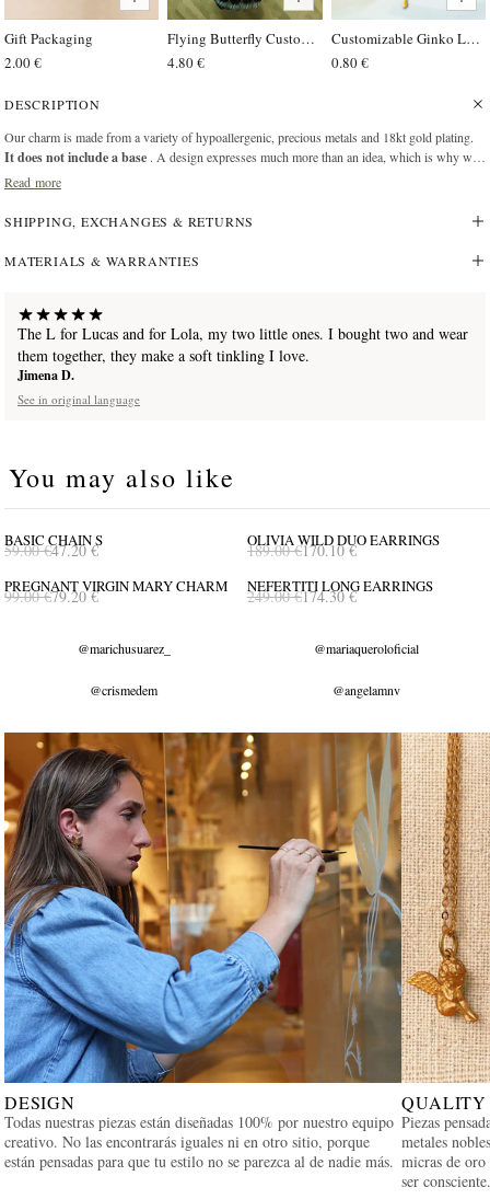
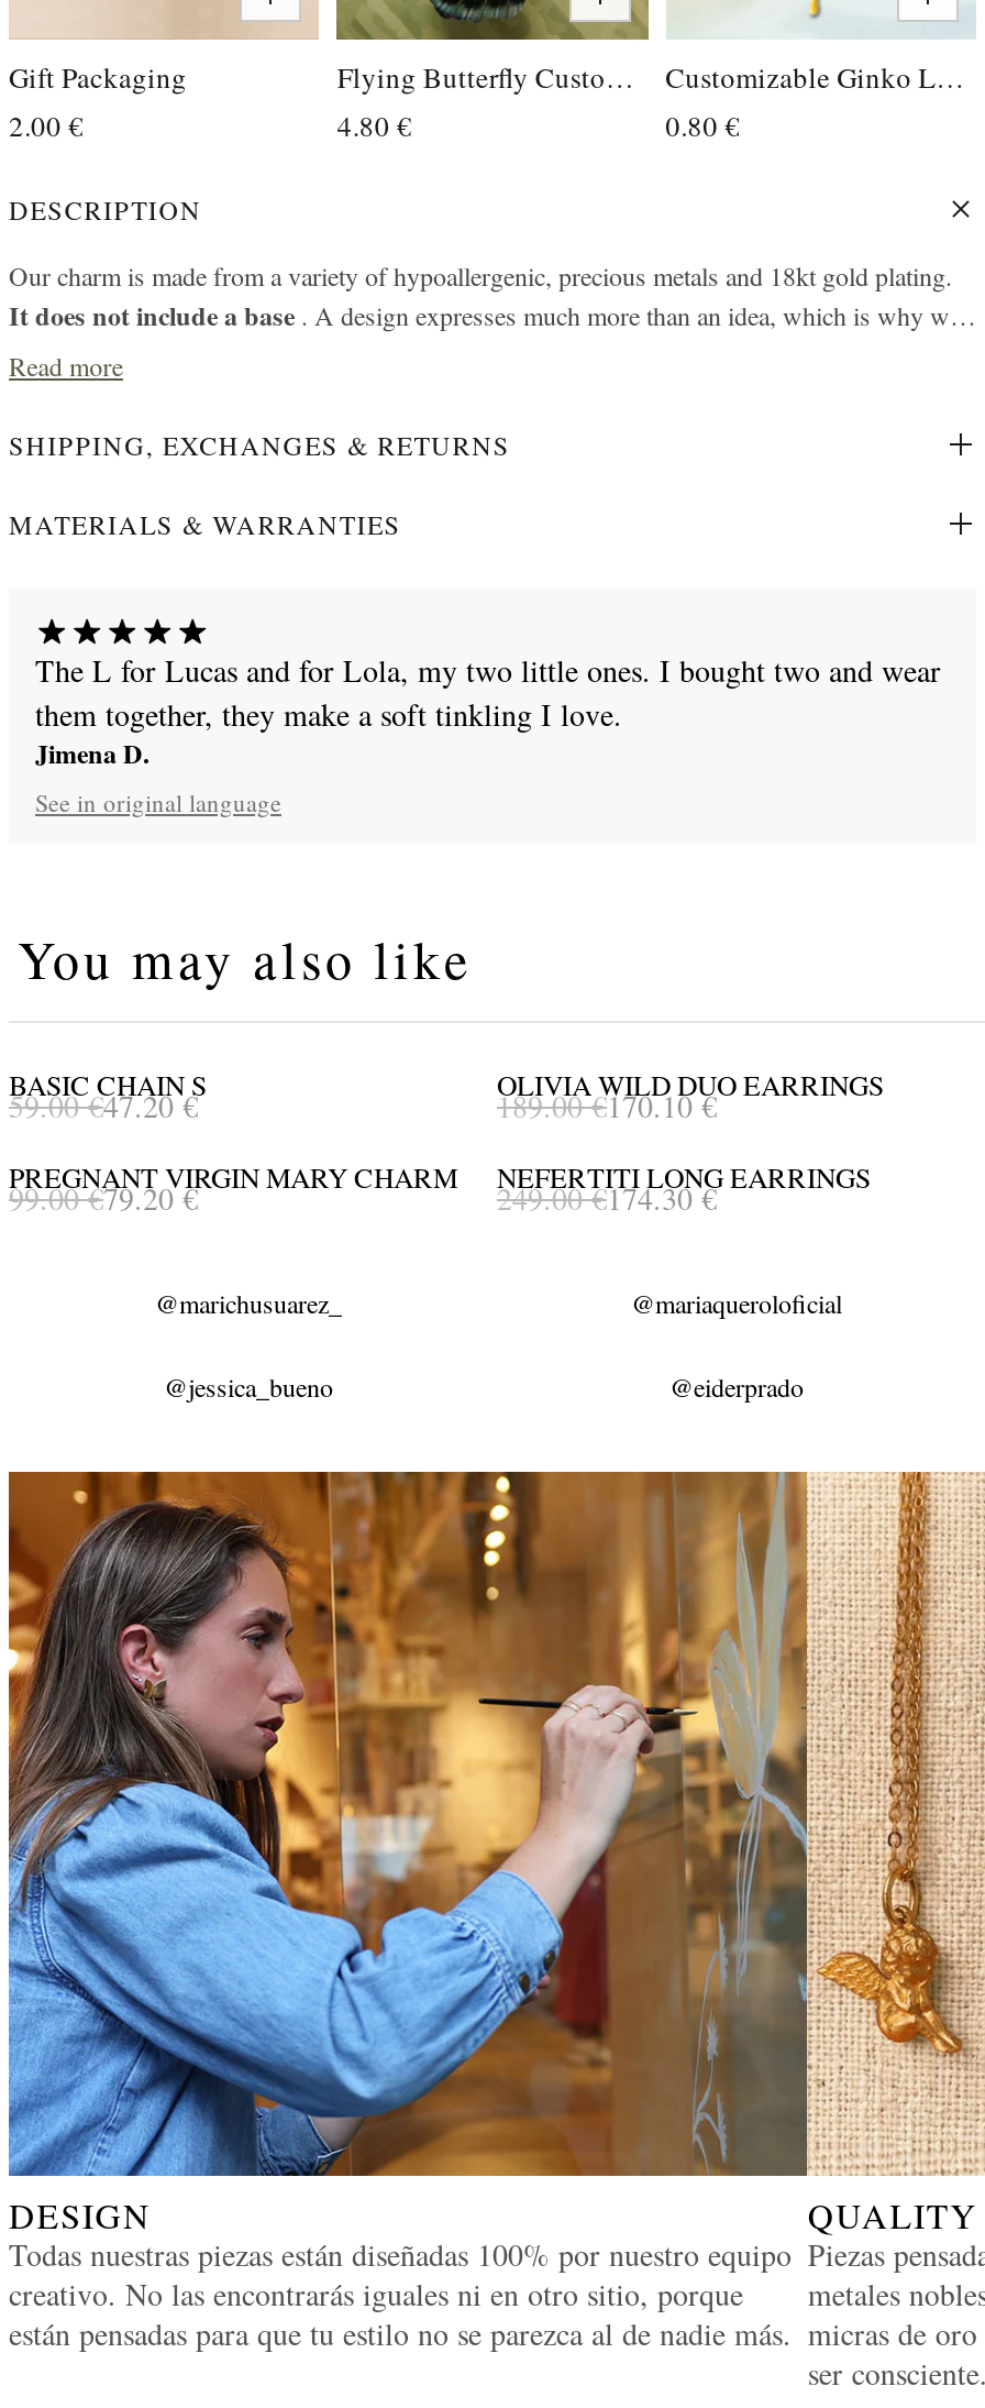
[90,681,400,698] @crismedem | @angelamnv -> [164,1368,804,1403] @jessica_bueno | @eiderprado

